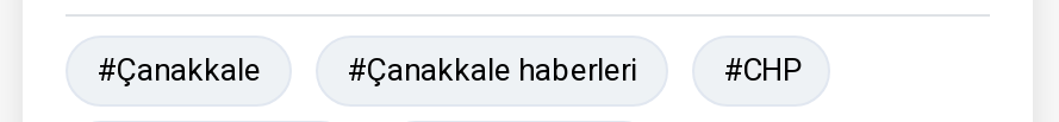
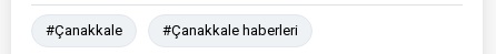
[723,53,799,89] #CHP -> none

